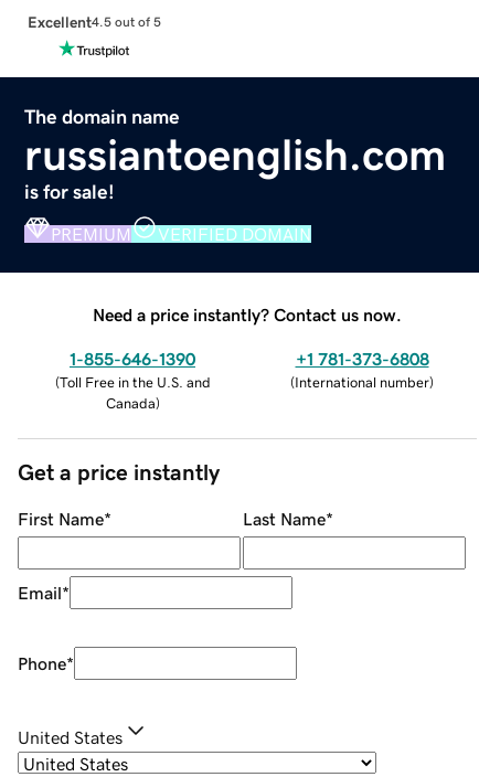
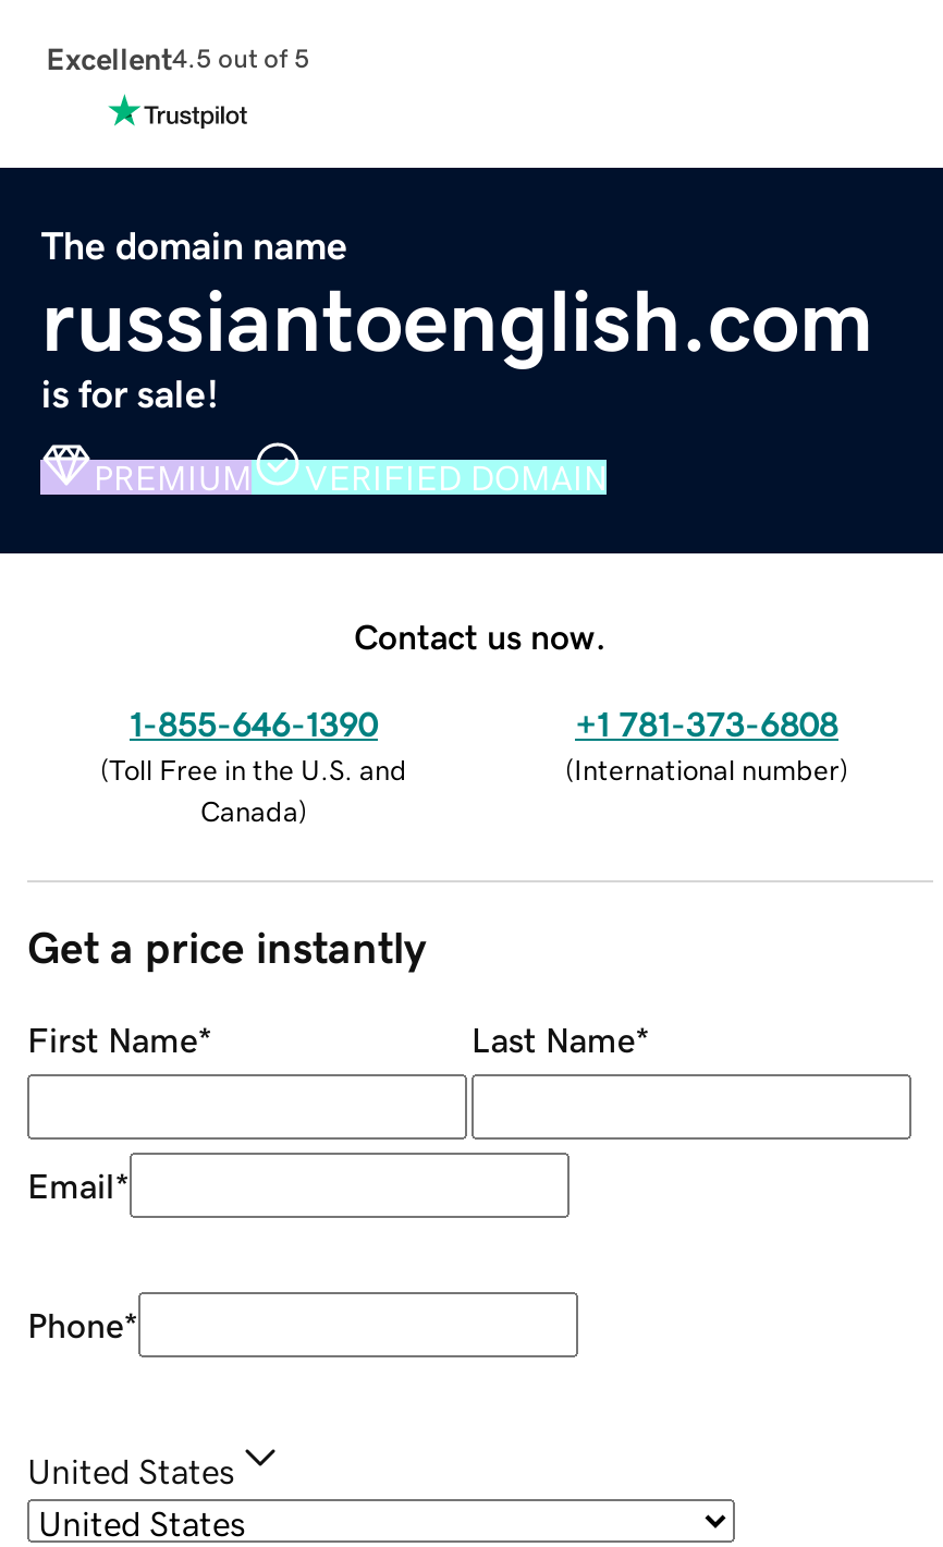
[93,305,402,323] Need a price instantly? Contact us now. -> [354,618,607,653] Contact us now.

